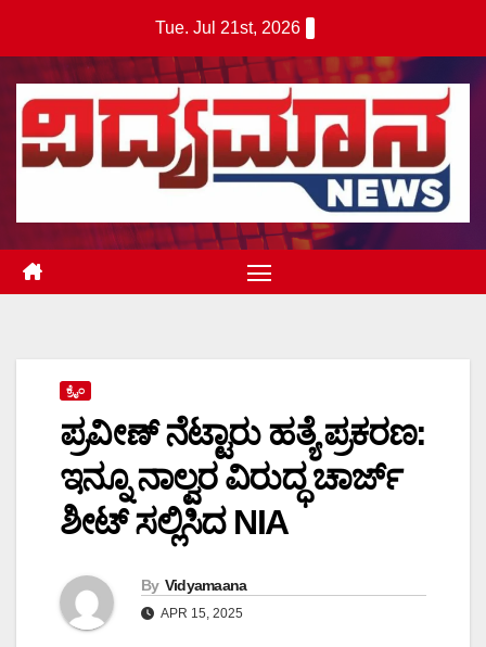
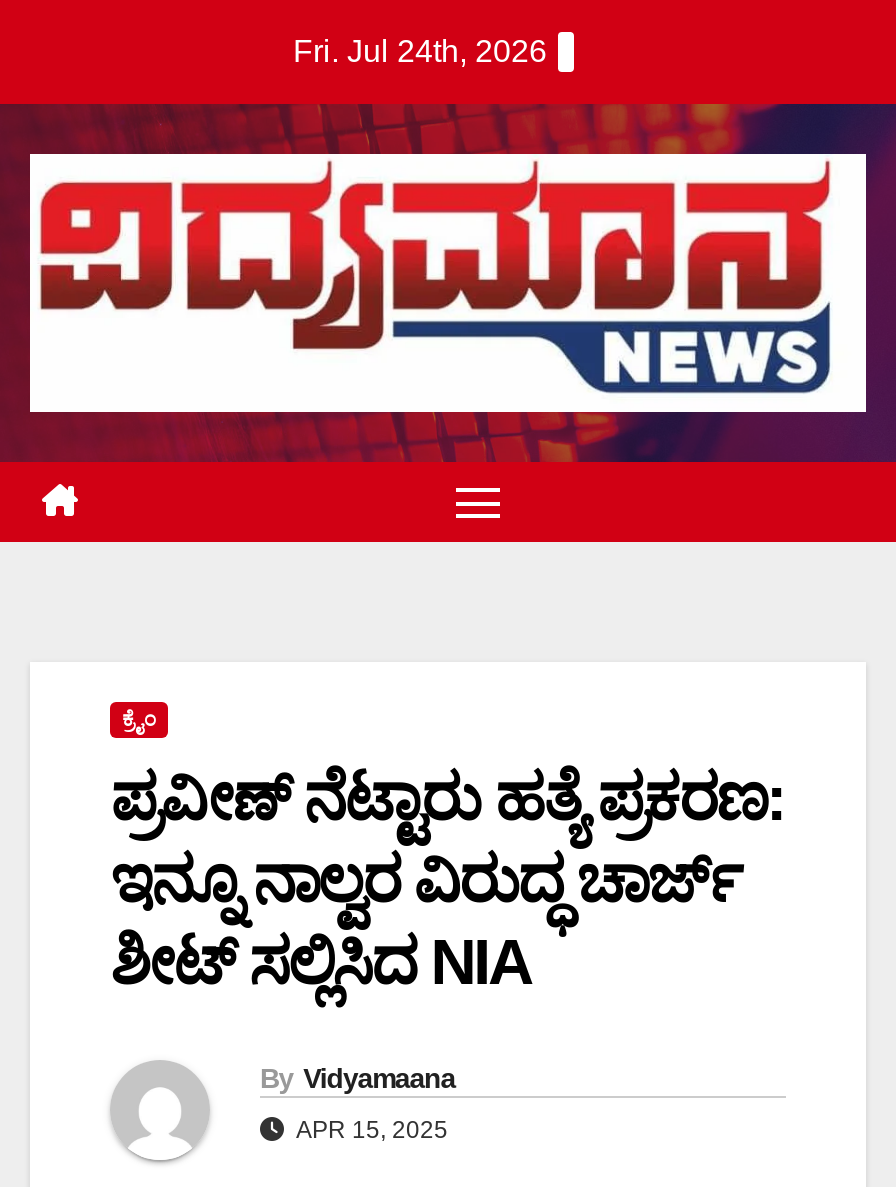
[155,18,300,37] Tue. Jul 21st, 2026 -> [293,34,547,68] Fri. Jul 24th, 2026

